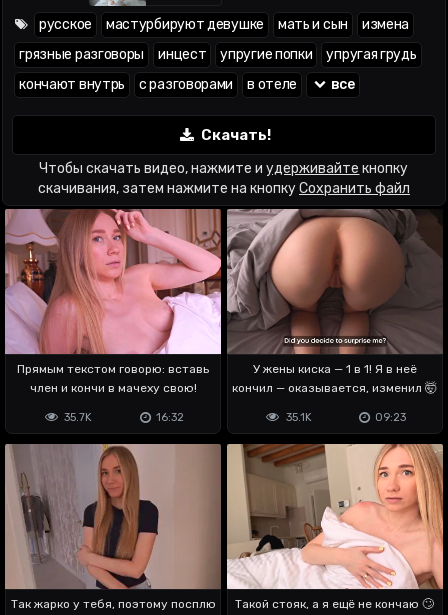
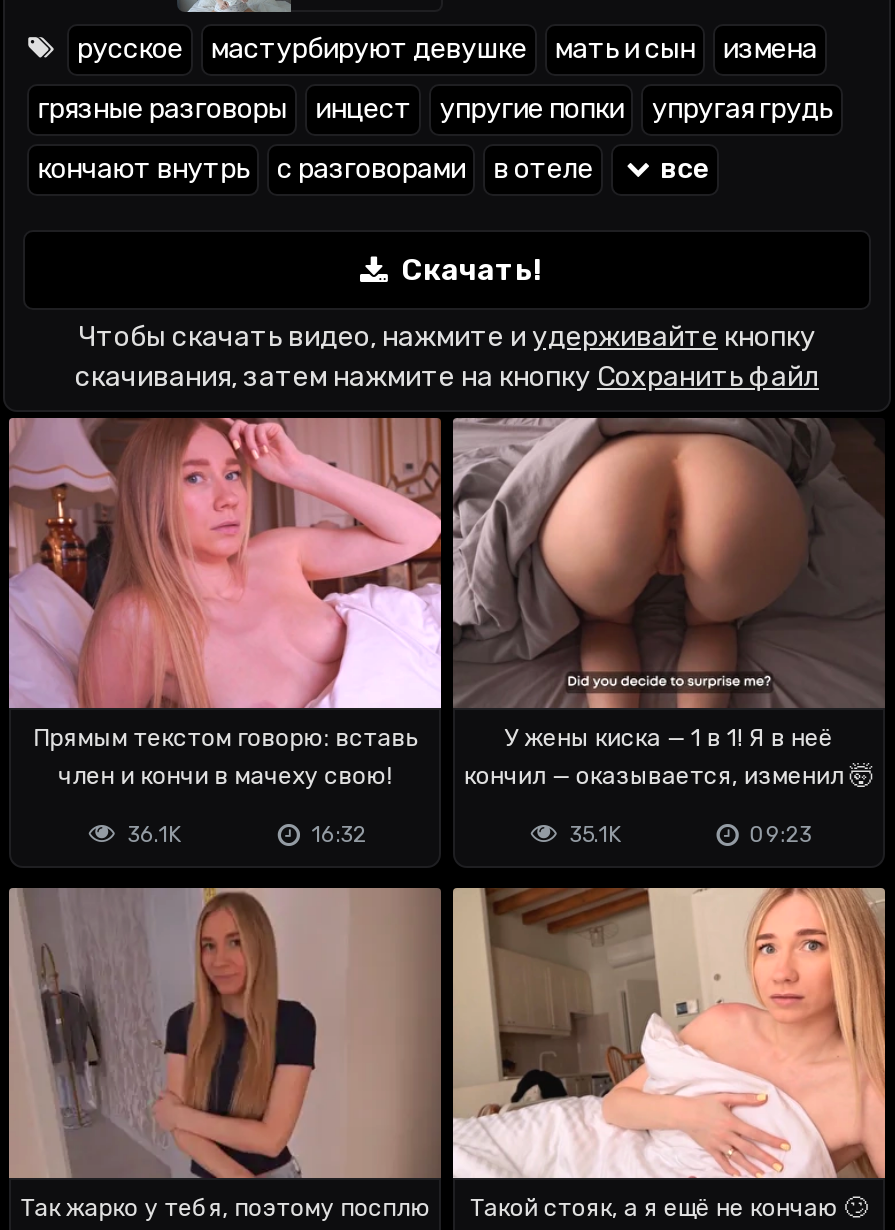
[64,411,92,424] 35.7K -> [128,822,182,848] 36.1K

